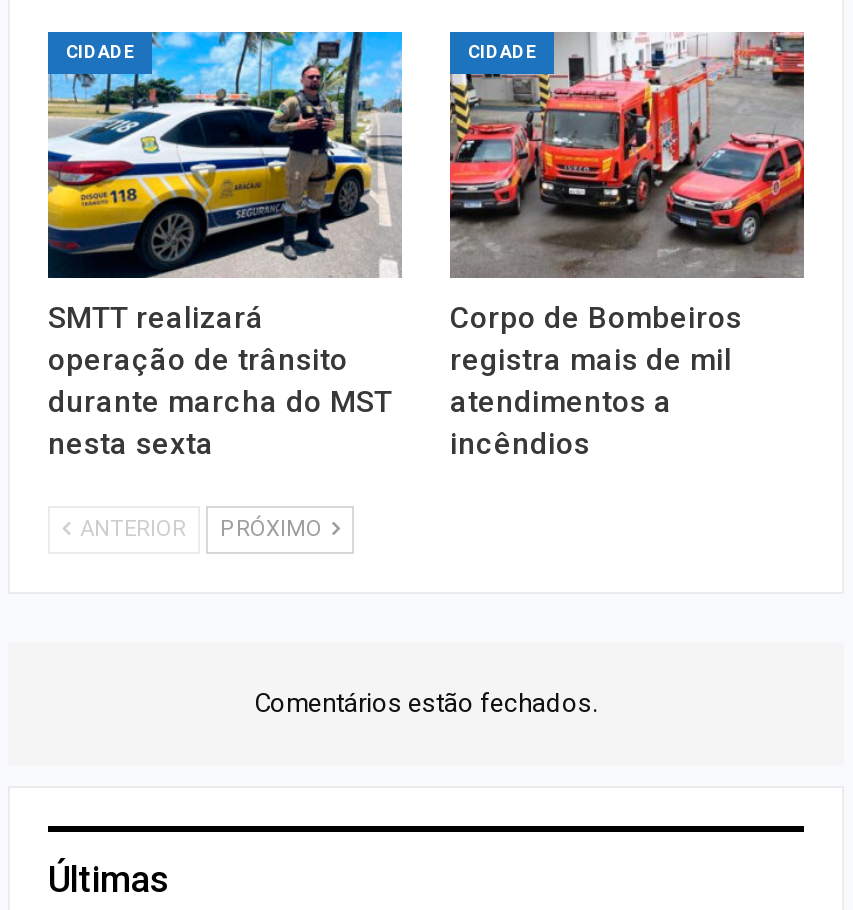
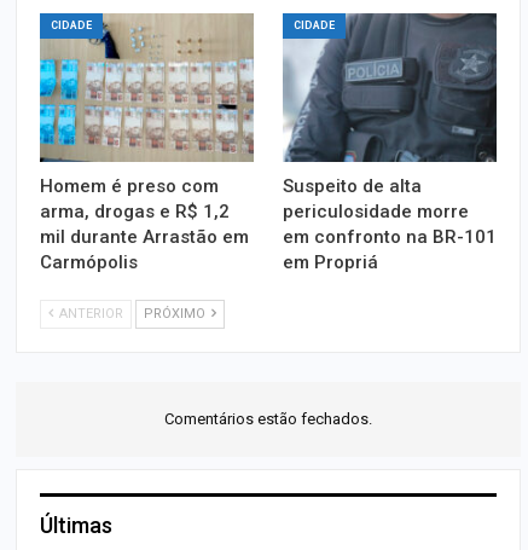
[46,30,404,463] [image] | SMTT realizará | operação de trânsito | durante marcha do MST | nesta sexta -> [39,12,255,274] [image] | Homem é preso com | arma, drogas e R$ 1,2 | mil durante Arrastão em | Carmópolis
[448,32,806,463] [image] | Corpo de Bombeiros | registra mais de mil | atendimentos a | incêndios -> [282,12,498,274] [image] | Suspeito de alta | periculosidade morre | em confronto na BR-101 | em Propriá

